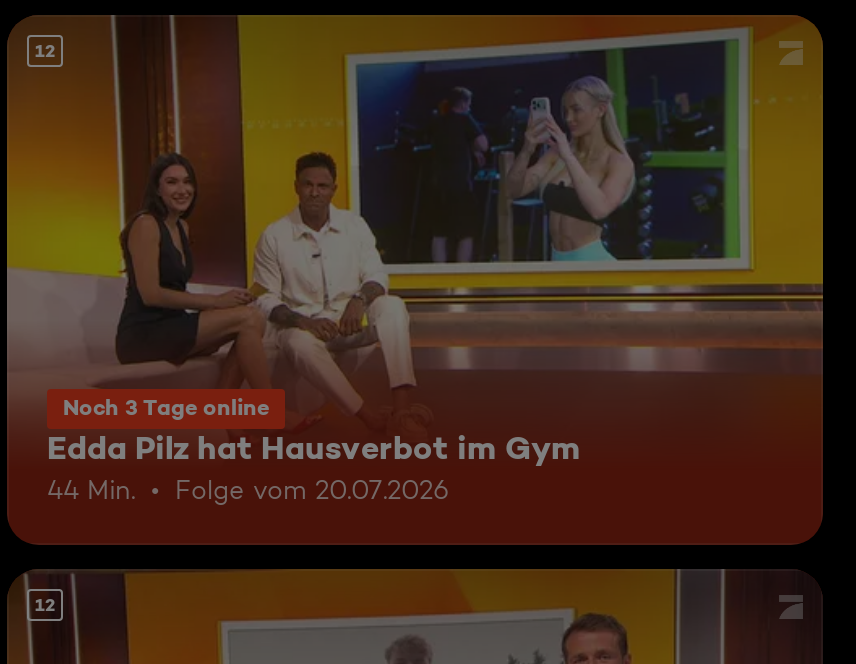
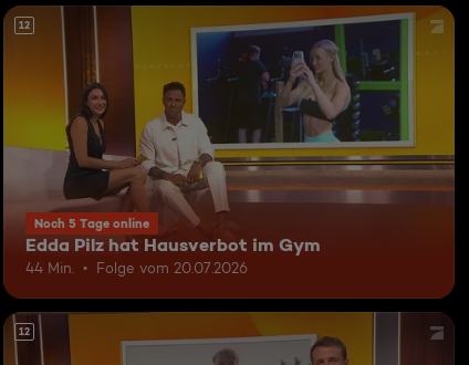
[63,394,269,422] Noch 3 Tage online -> [34,216,149,231] Noch 5 Tage online

